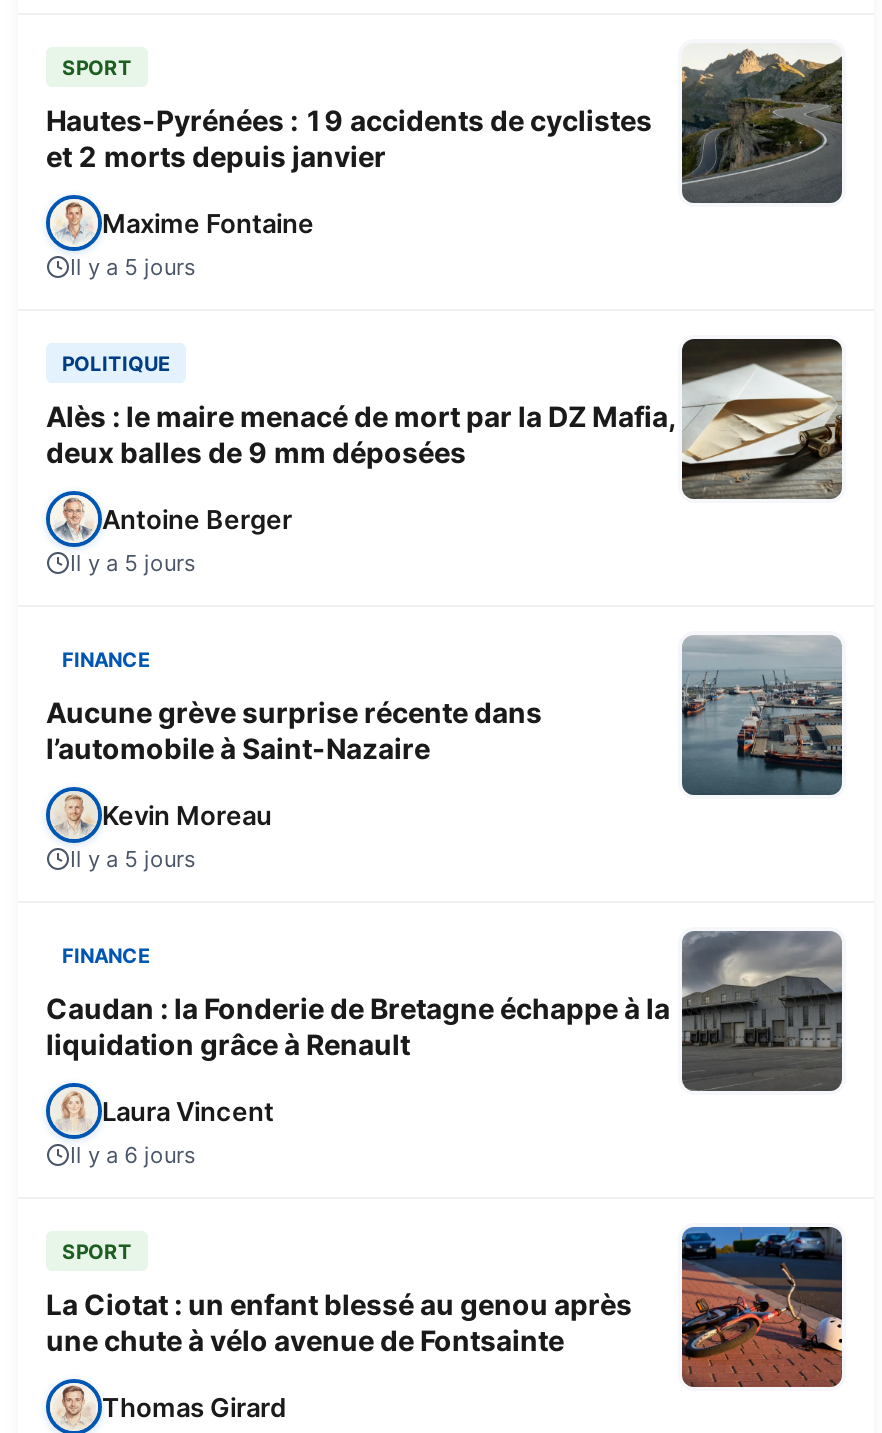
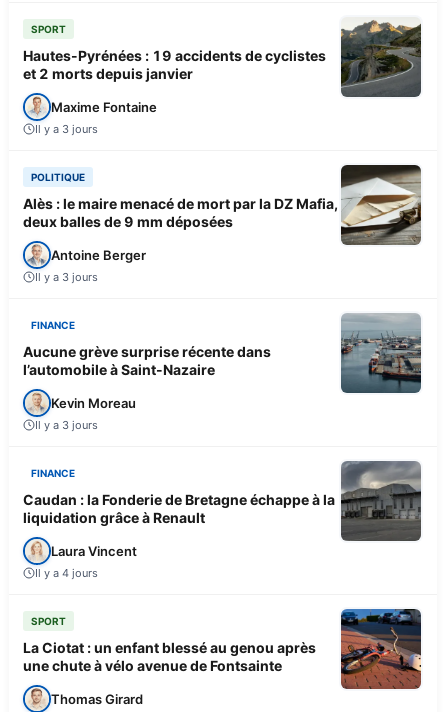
[70,252,196,280] Il y a 5 jours -> [35,122,98,136] Il y a 3 jours
[70,548,196,576] Il y a 5 jours -> [35,270,98,284] Il y a 3 jours
[70,844,196,872] Il y a 5 jours -> [35,418,98,432] Il y a 3 jours
[70,1140,196,1168] Il y a 6 jours -> [35,566,98,580] Il y a 4 jours

